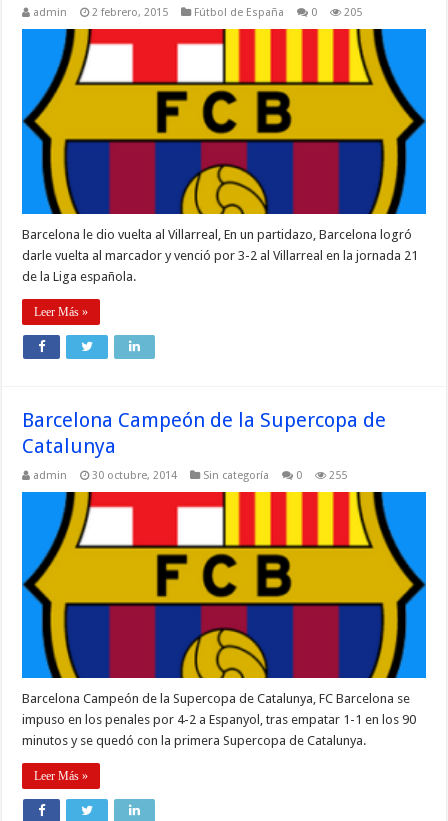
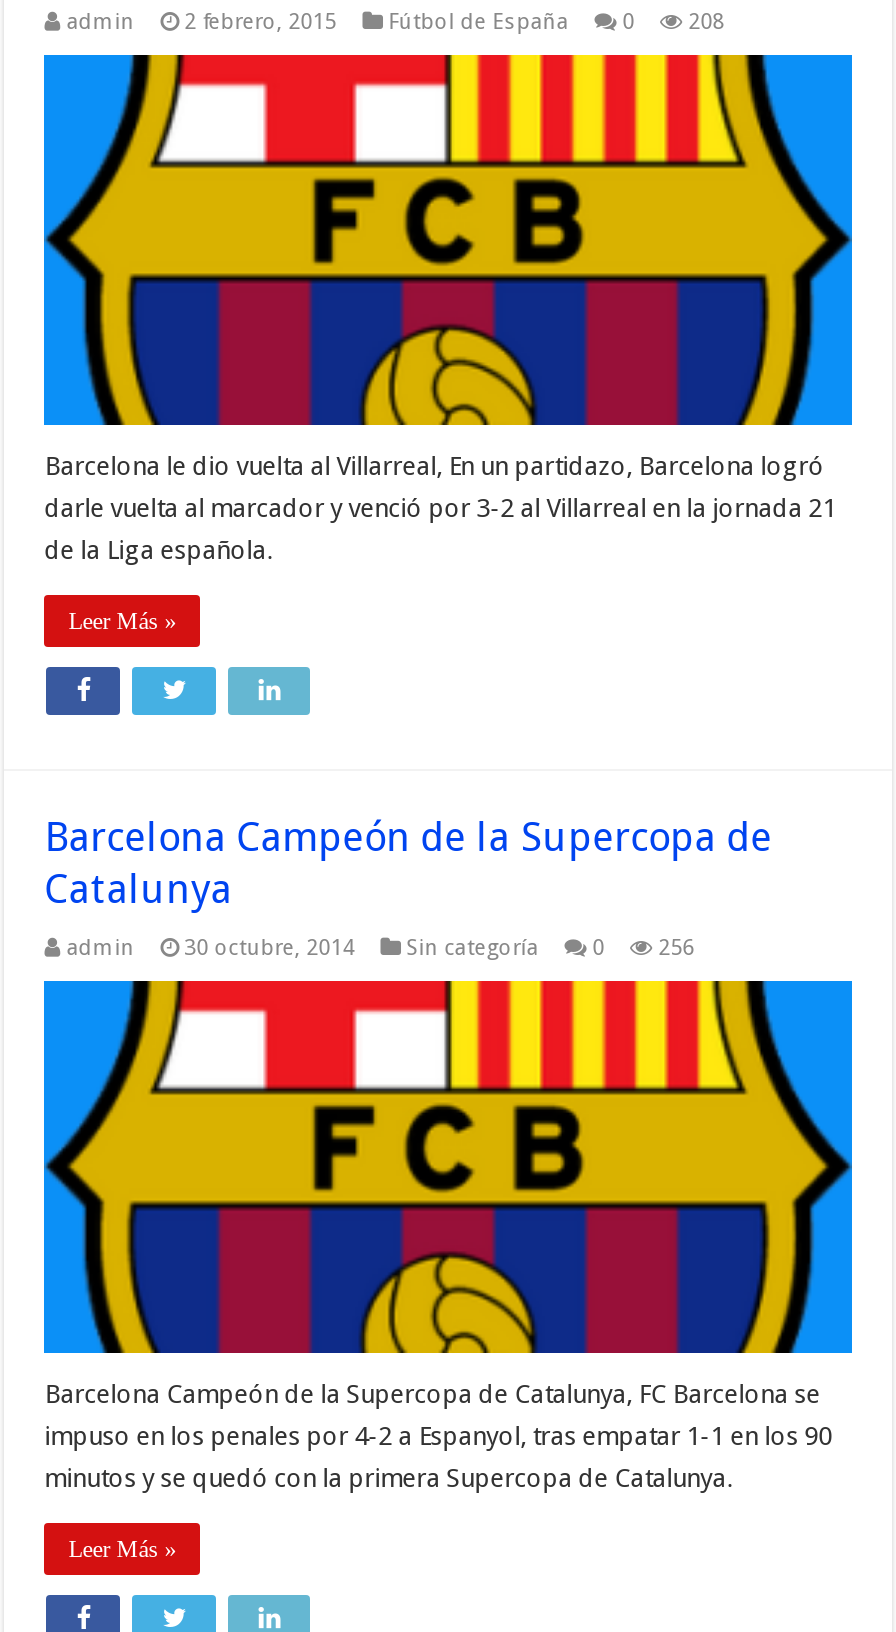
[344,6,362,19] 205 -> [688,8,724,34] 208
[329,469,347,482] 255 -> [658,935,694,961] 256

